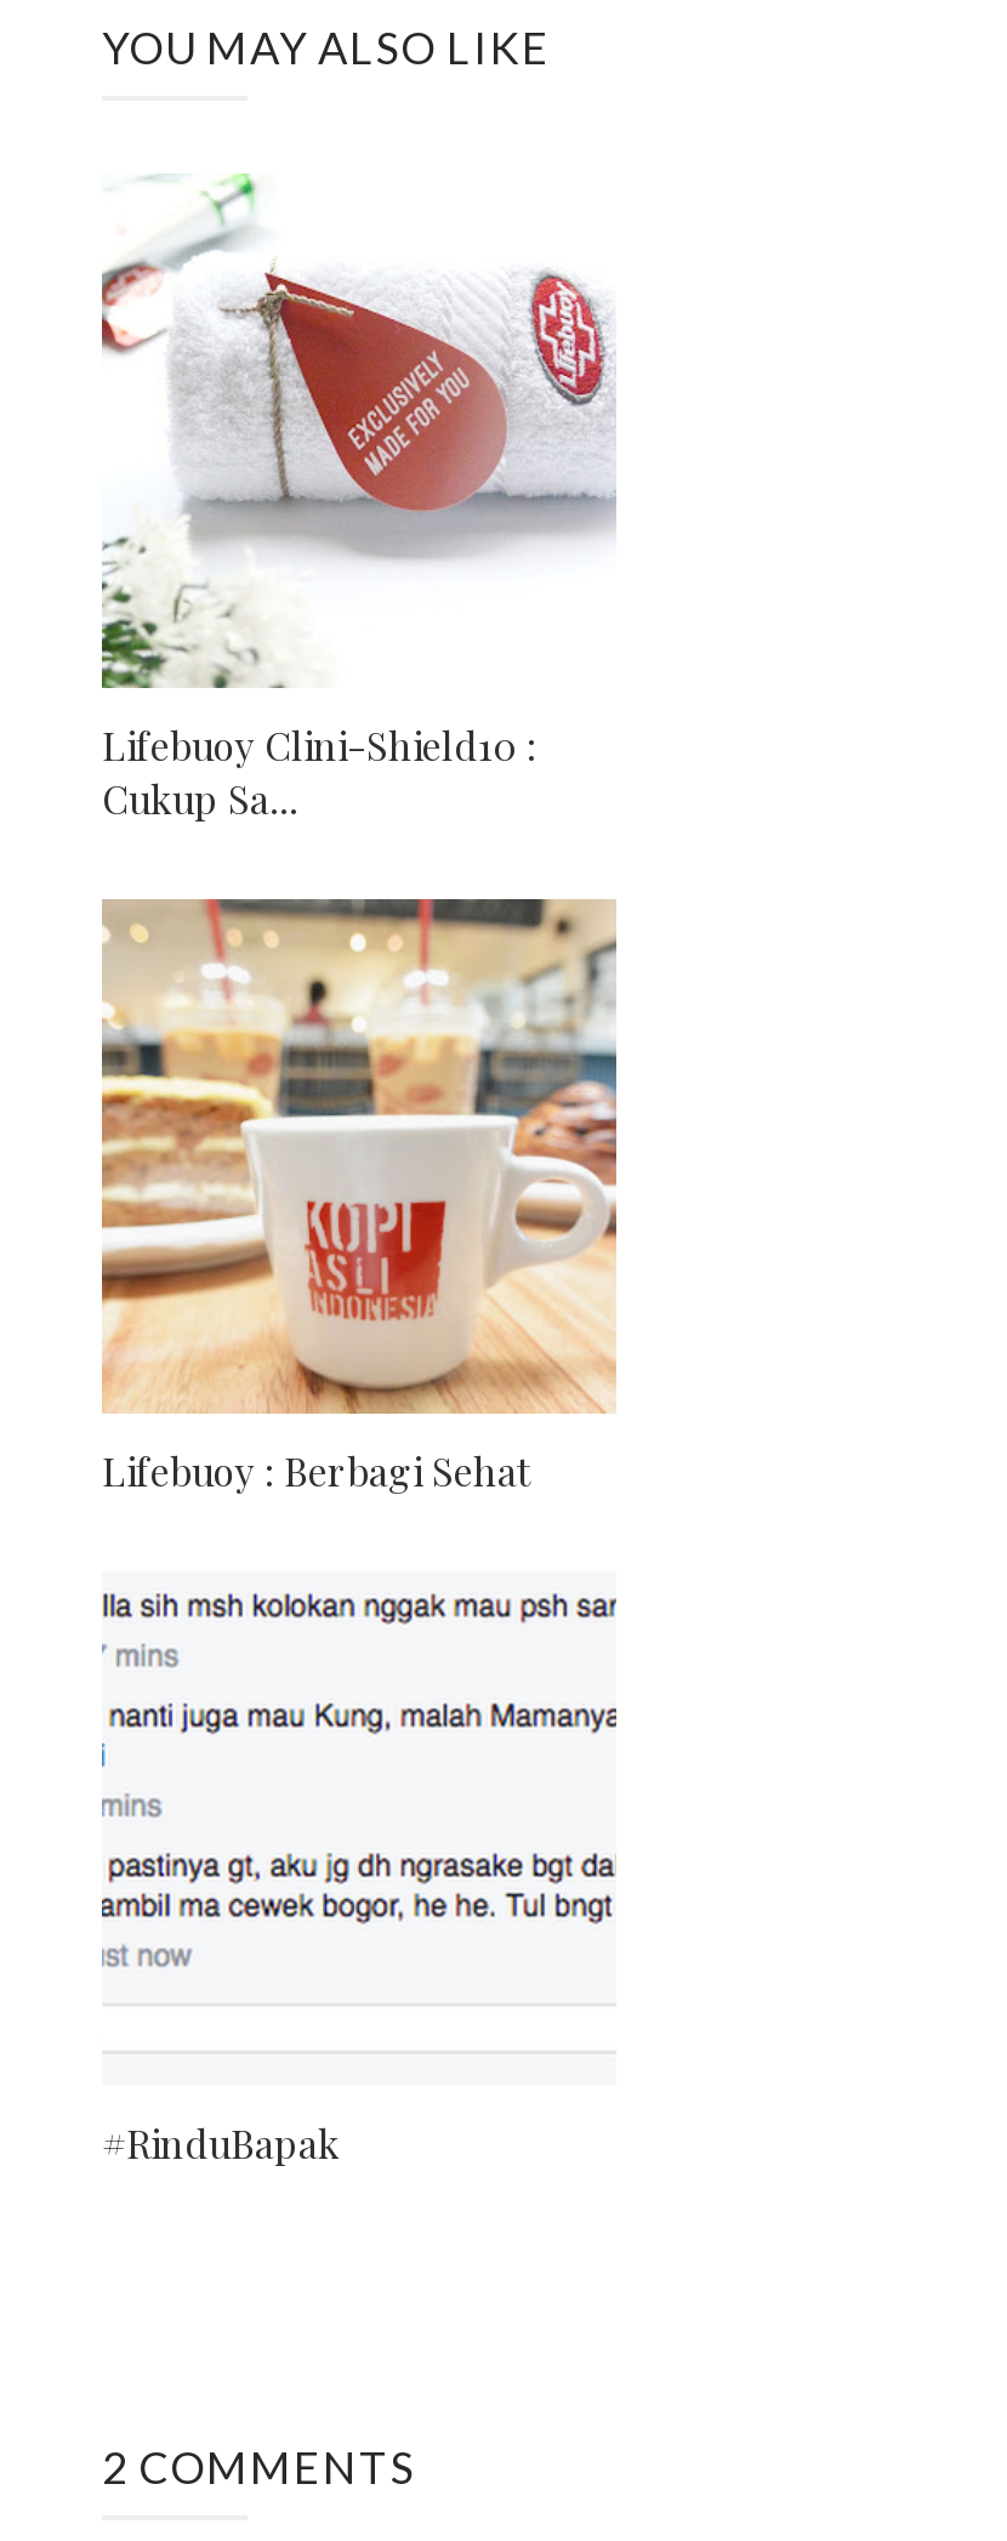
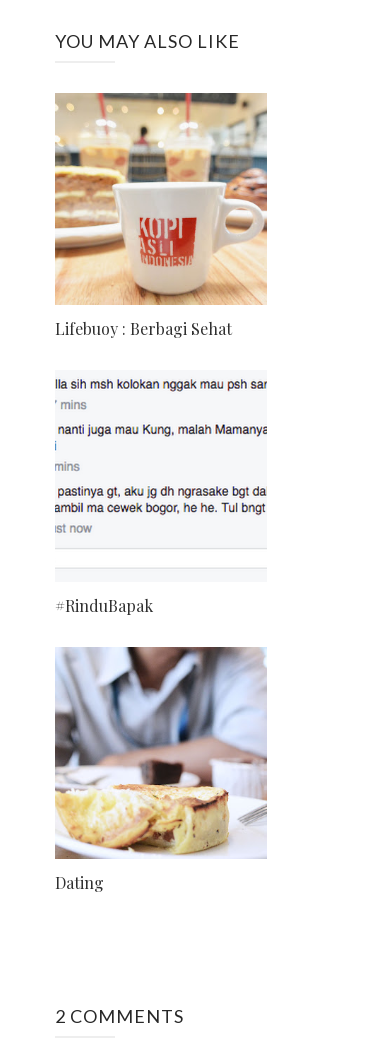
[99,174,616,823] [image] | Lifebuoy Clini-Shield10 : | Cukup Sa... -> none
moved [97,897,621,2167] -> [53,92,269,616]: [image] | Lifebuoy : Berbagi Sehat | #RinduBapak
none -> [54,646,268,893] [image] | Dating

